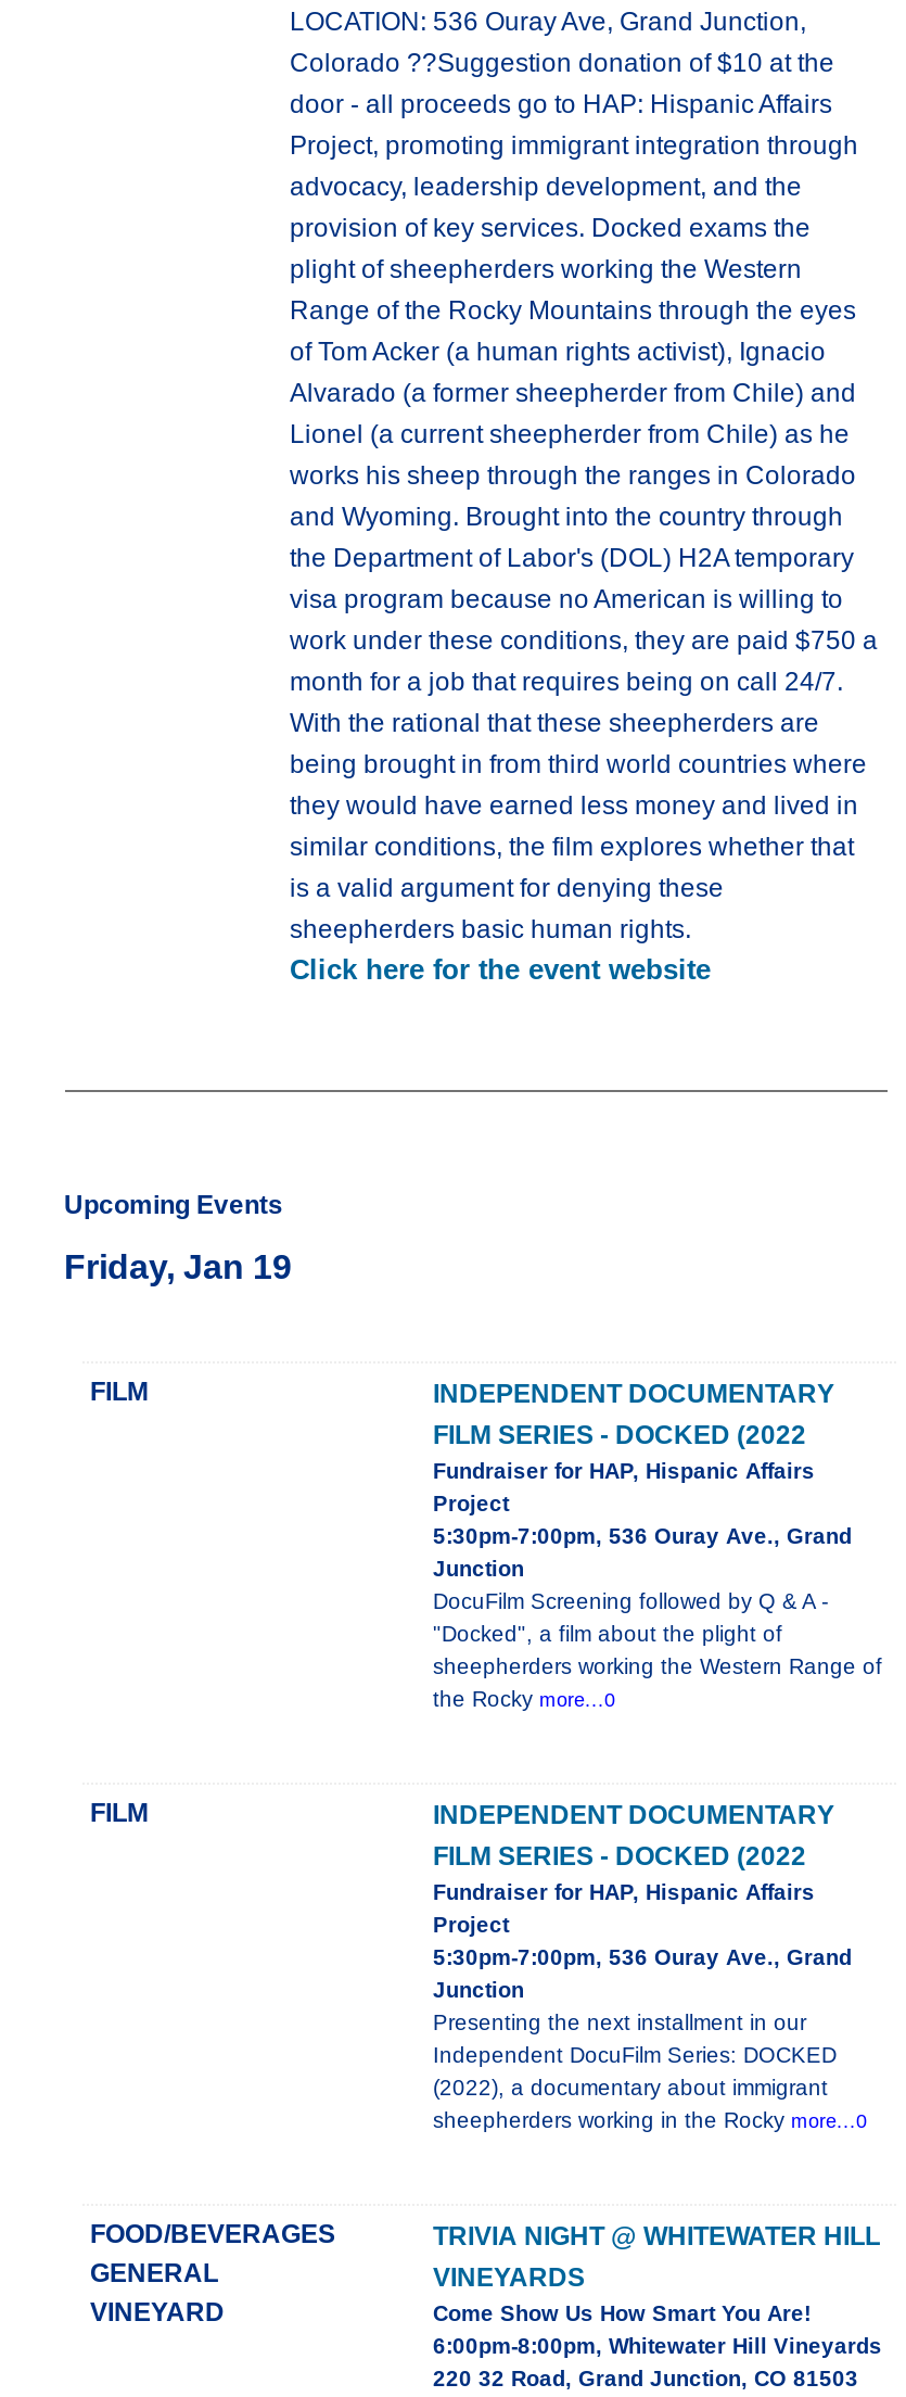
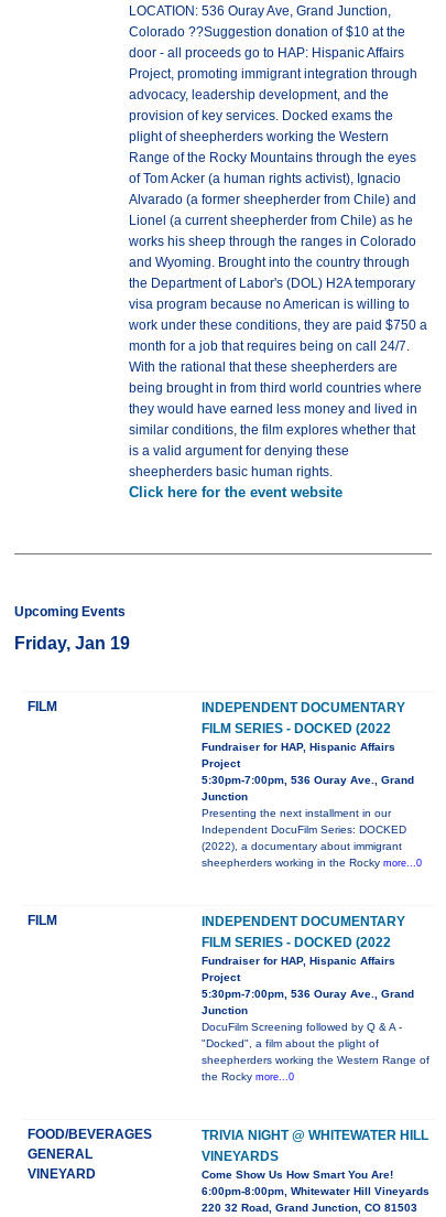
moved [433,1590,882,1712] -> [201,1021,429,1083]: DocuFilm Screening followed by Q & A - | "Docked", a film about the plight of | sheepherders working the Western Range of | the Rocky more...0
moved [433,2011,867,2133] -> [201,807,421,869]: Presenting the next installment in our | Independent DocuFilm Series: DOCKED | (2022), a documentary about immigrant | sheepherders working in the Rocky more...0

